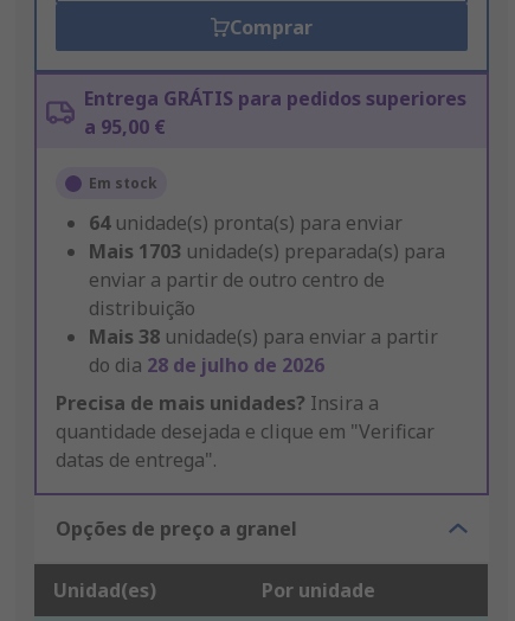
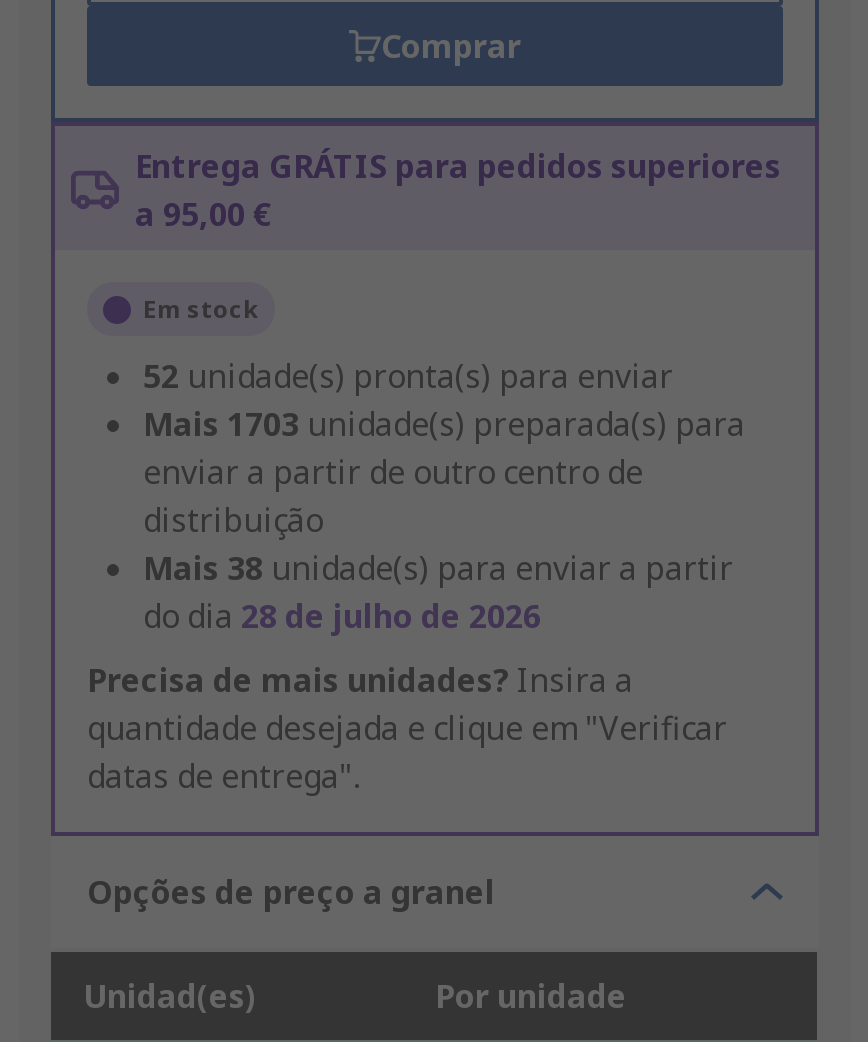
[89,210,403,236] 64 unidade(s) pronta(s) para enviar -> [143,355,673,399] 52 unidade(s) pronta(s) para enviar

